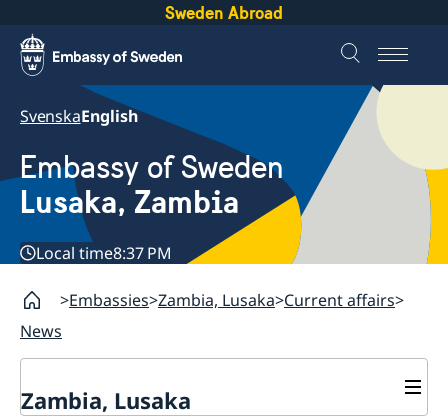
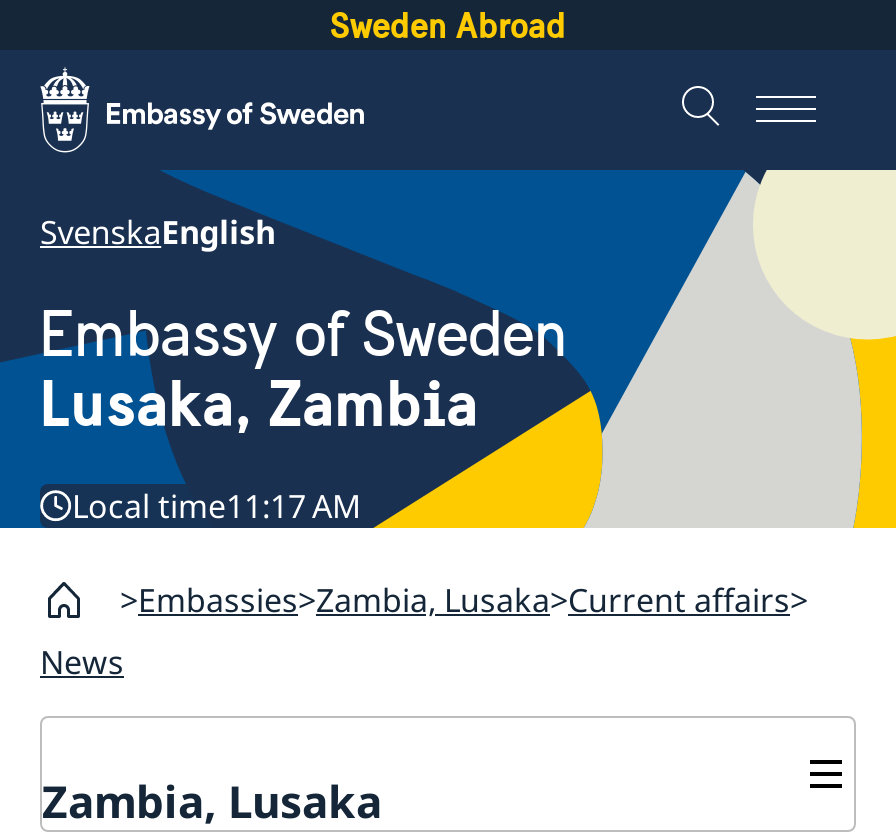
[36,242,172,264] Local time8:37 PM -> [72,485,362,529] Local time11:17 AM

